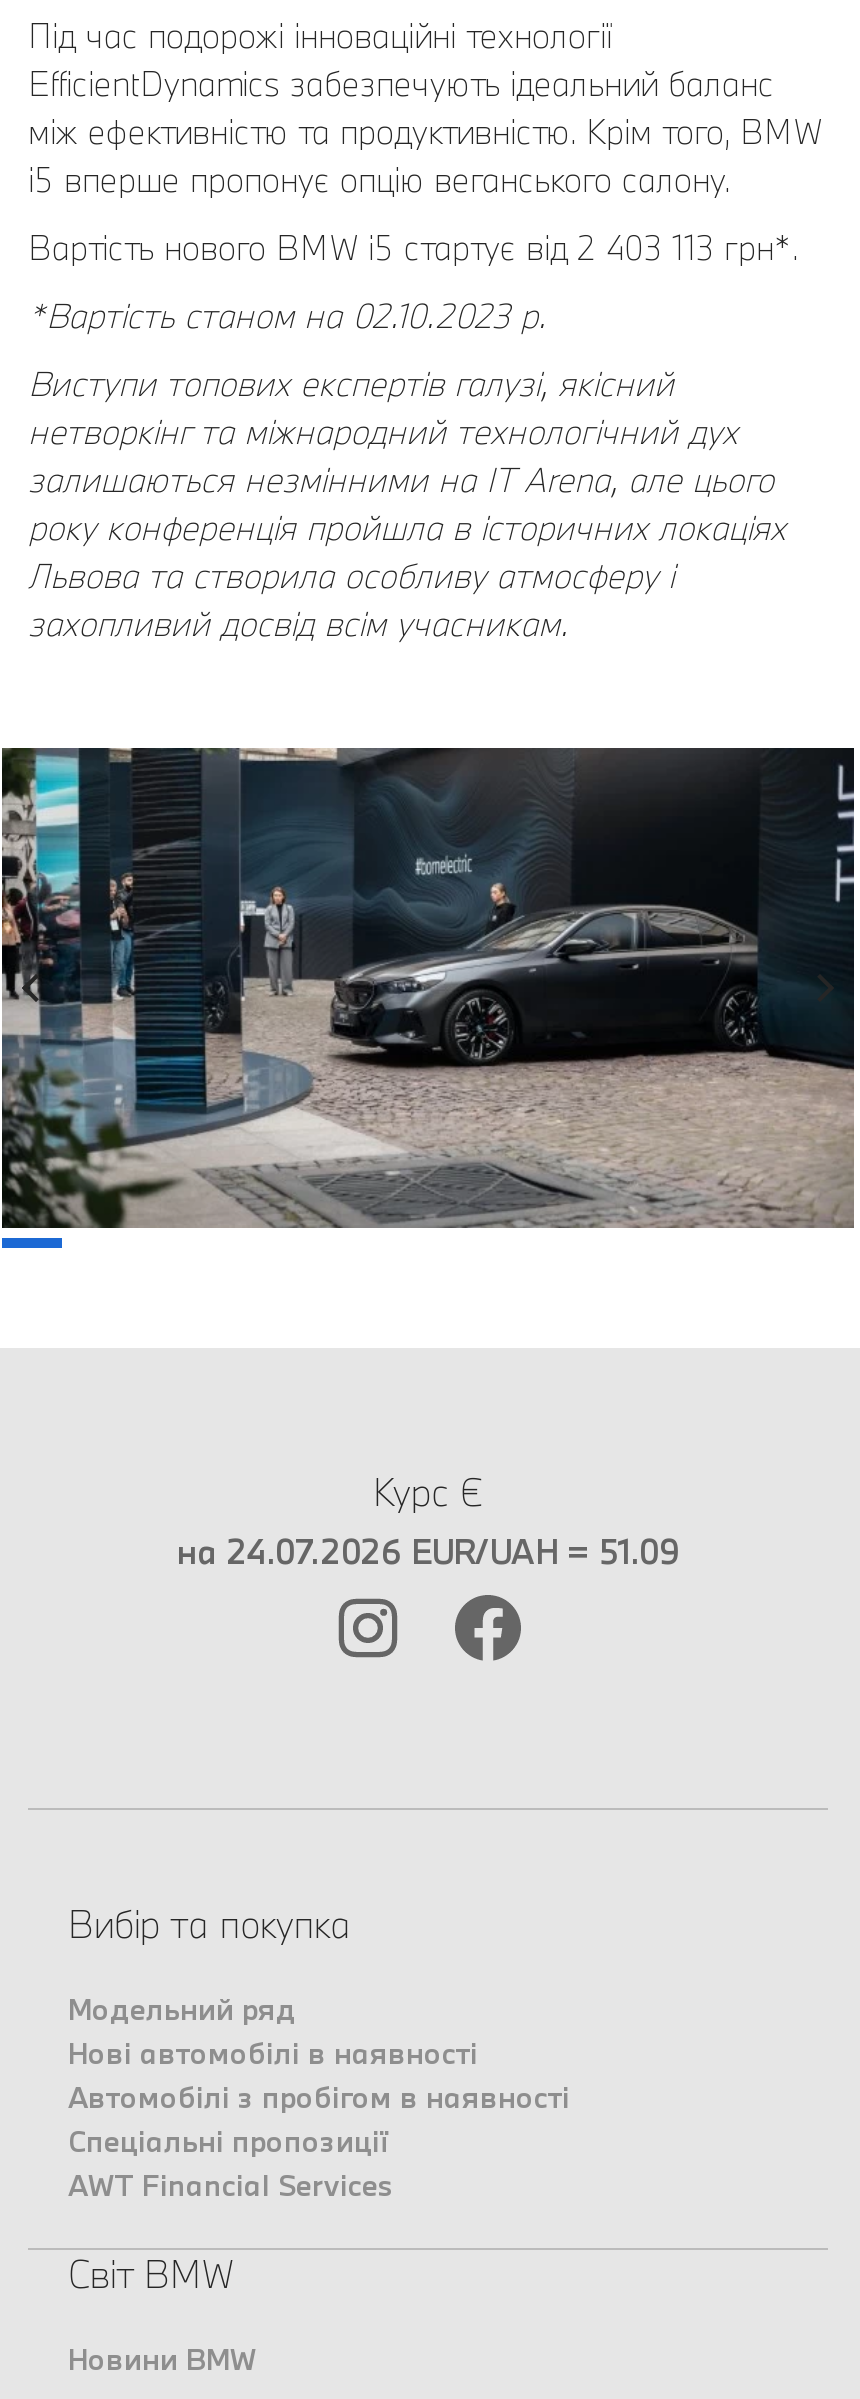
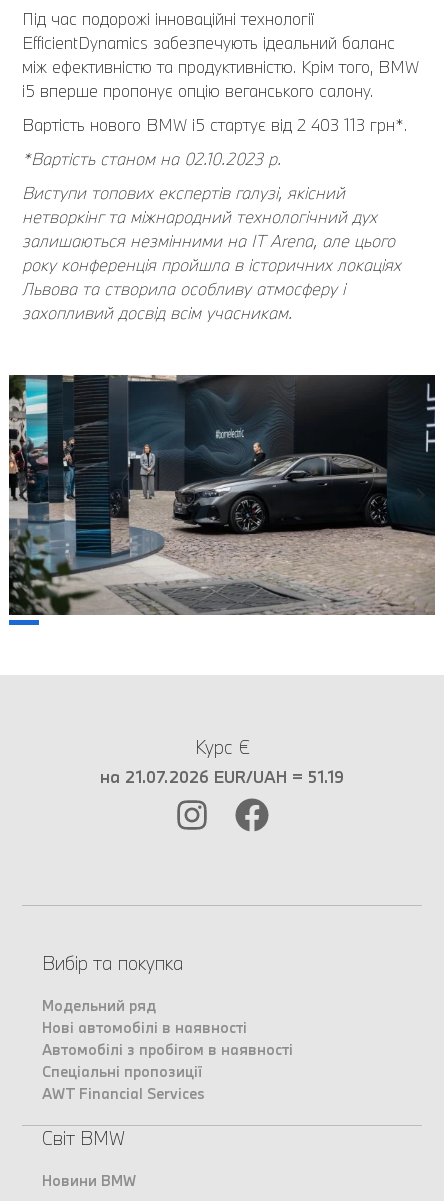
[177,1530,679,1572] на 24.07.2026 EUR/UAH = 51.09 -> [100,766,344,787] на 21.07.2026 EUR/UAH = 51.19

